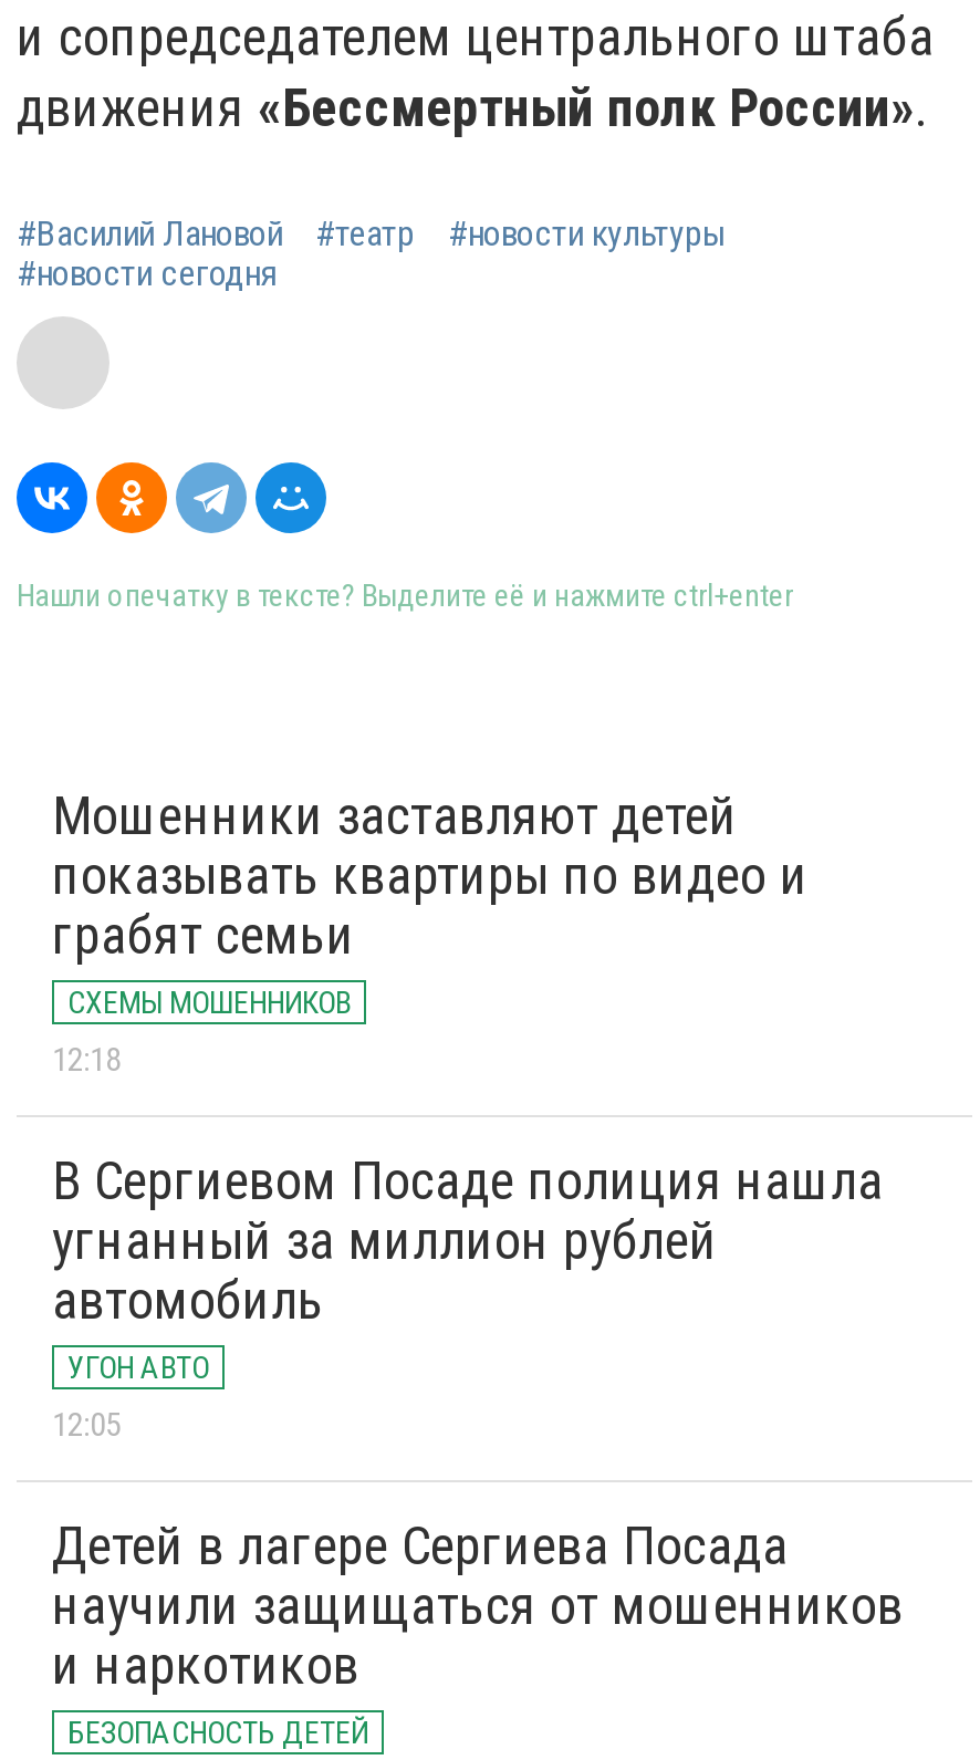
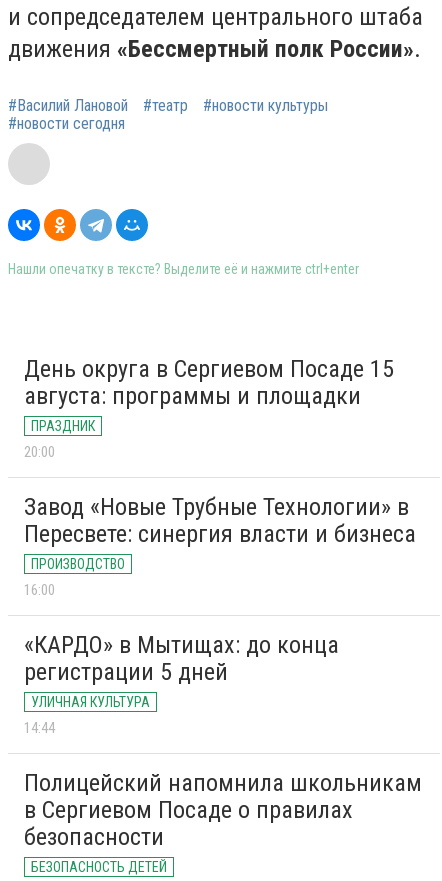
[52,785,904,1697] Мошенники заставляют детей | показывать квартиры по видео и | грабят семьи | СХЕМЫ МОШЕННИКОВ | 12:18 | В Сергиевом Посаде полиция нашла | угнанный за миллион рублей | автомобиль | УГОН АВТО | 12:05 | Детей в лагере Сергиева Посада | научили защищаться от мошенников | и наркотиков -> [24,355,422,851] День округа в Сергиевом Посаде 15 | августа: программы и площадки | ПРАЗДНИК | 20:00 | Завод «Новые Трубные Технологии» в | Пересвете: синергия власти и бизнеса | ПРОИЗВОДСТВО | 16:00 | «КАРДО» в Мытищах: до конца | регистрации 5 дней | УЛИЧНАЯ КУЛЬТУРА | 14:44 | Полицейский напомнила школьникам | в Сергиевом Посаде о правилах | безопасности

